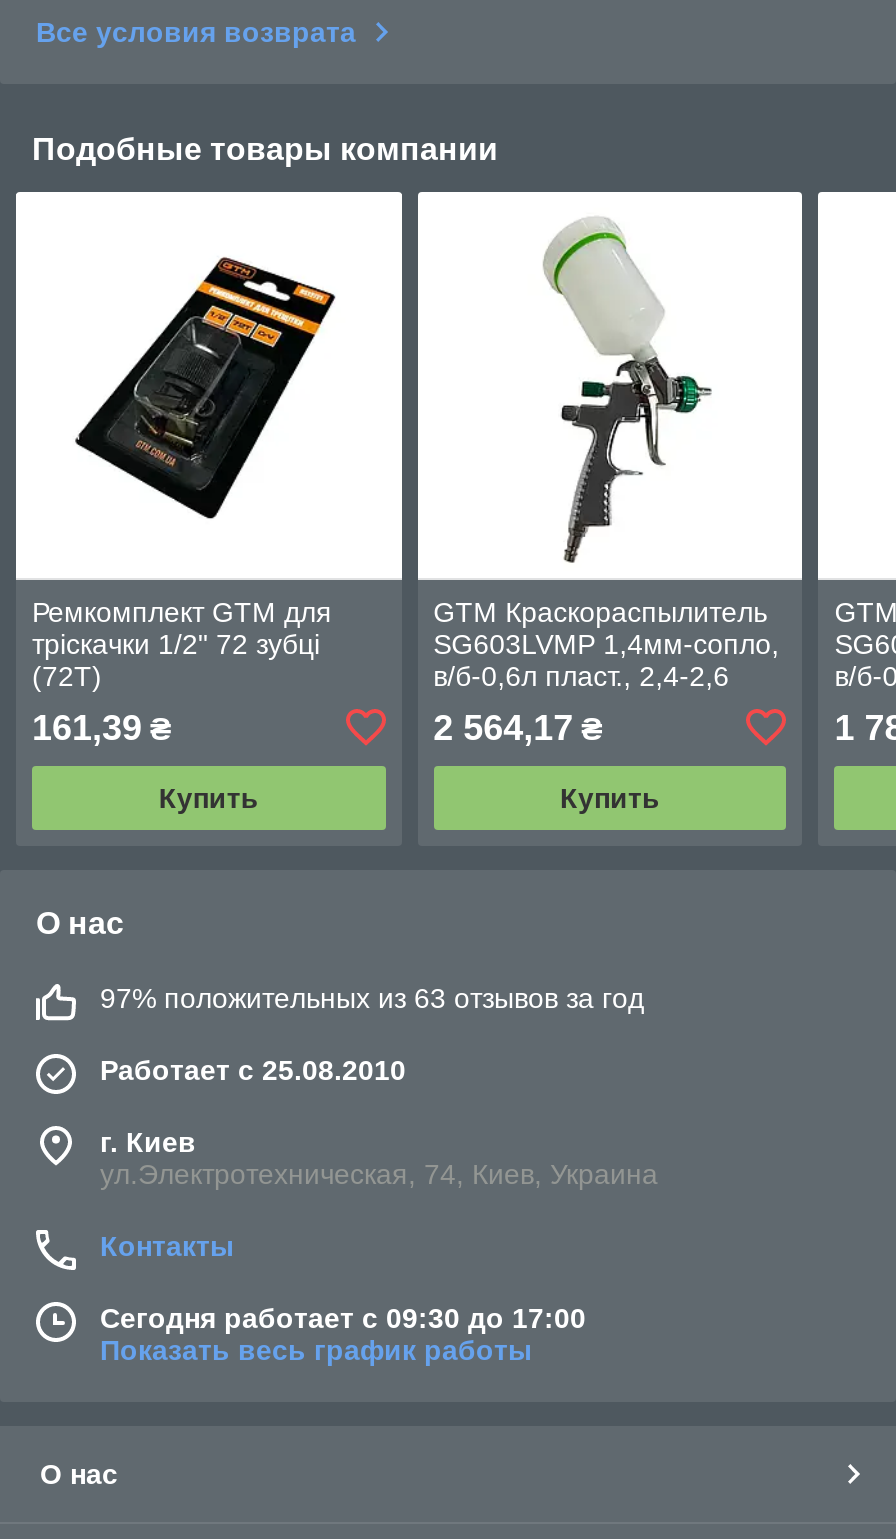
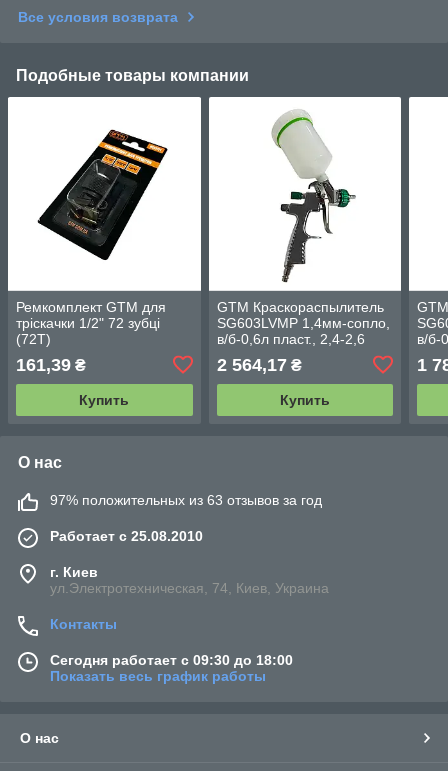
[100,1302,586,1334] Сегодня работает с 09:30 до 17:00 -> [50,652,293,668] Сегодня работает с 09:30 до 18:00

